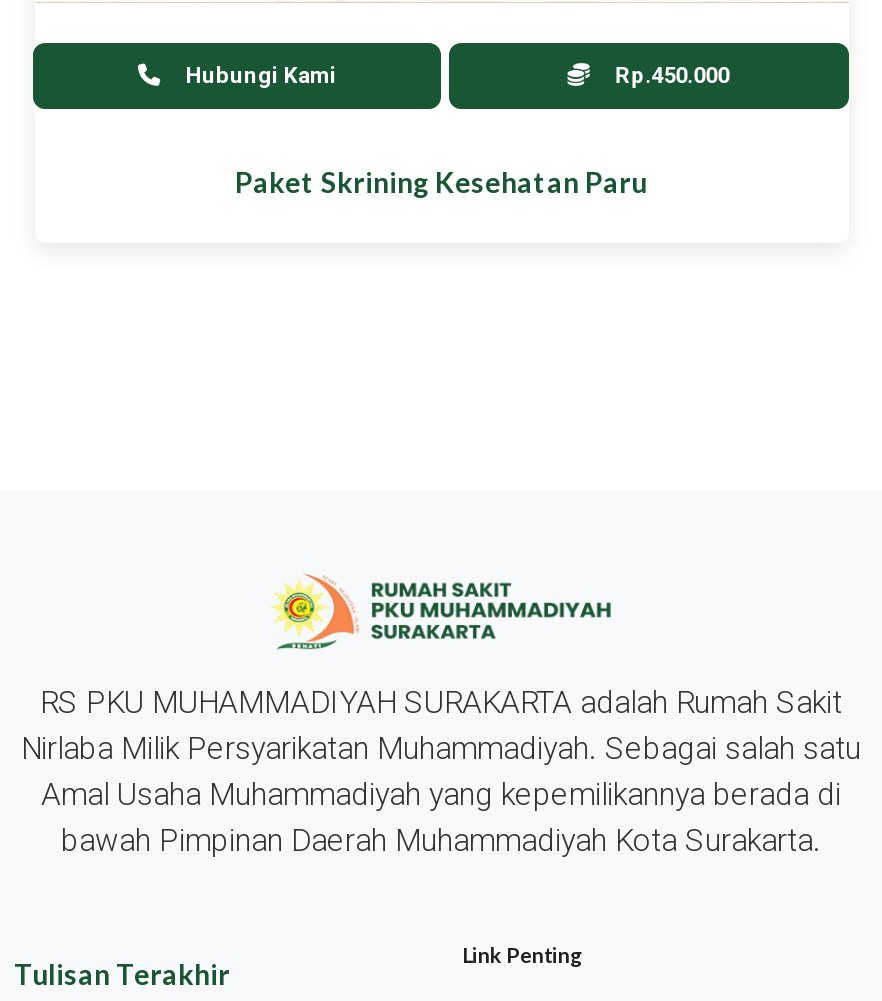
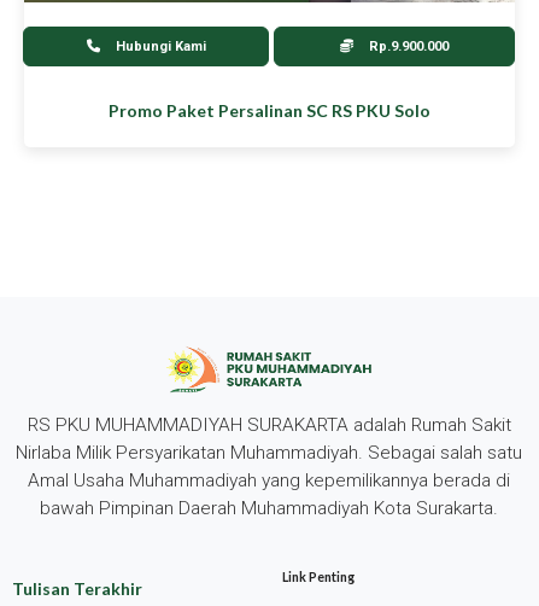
[609,63,729,89] Rp.450.000 -> [365,39,448,54] Rp.9.900.000
[235,165,647,199] Paket Skrining Kesehatan Paru -> [108,100,430,121] Promo Paket Persalinan SC RS PKU Solo

